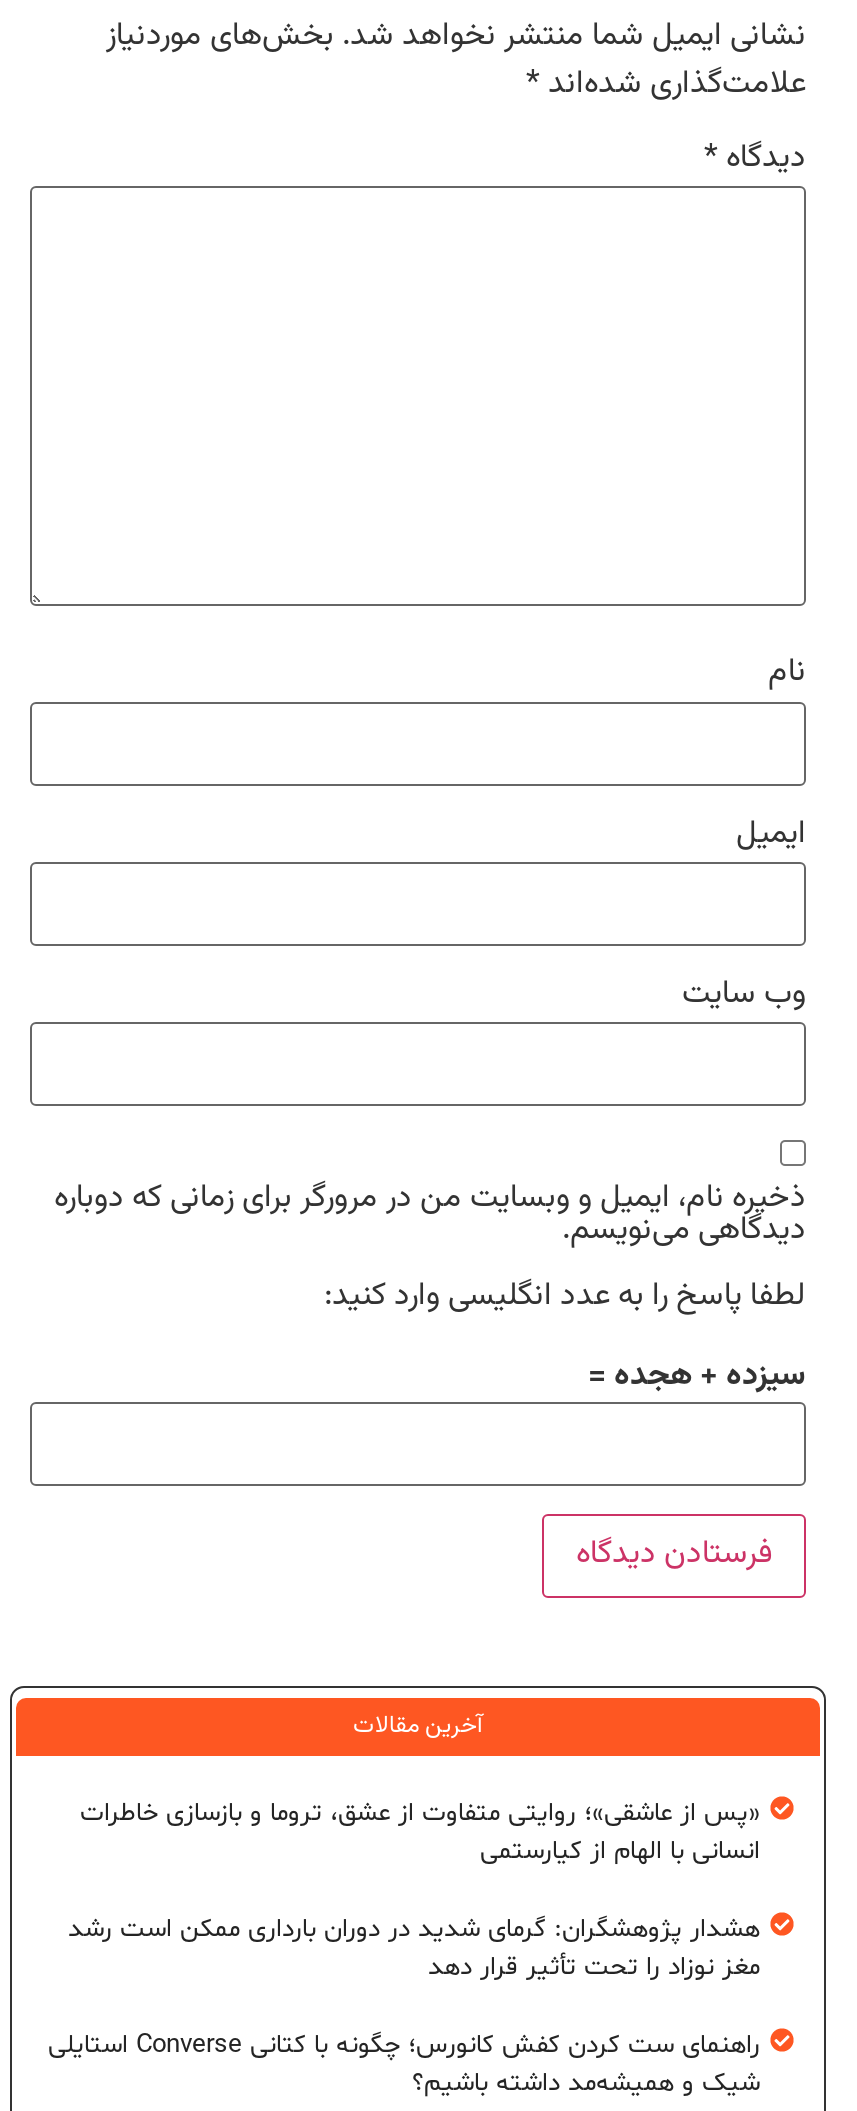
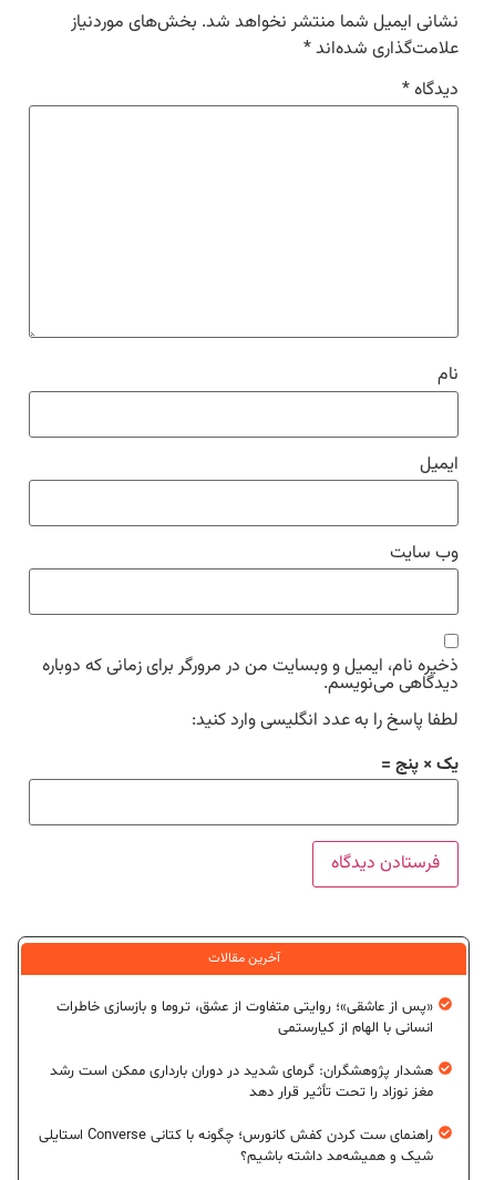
[588,1351,806,1401] سیزده + هجده = -> [381,751,459,778] یک × پنج =

